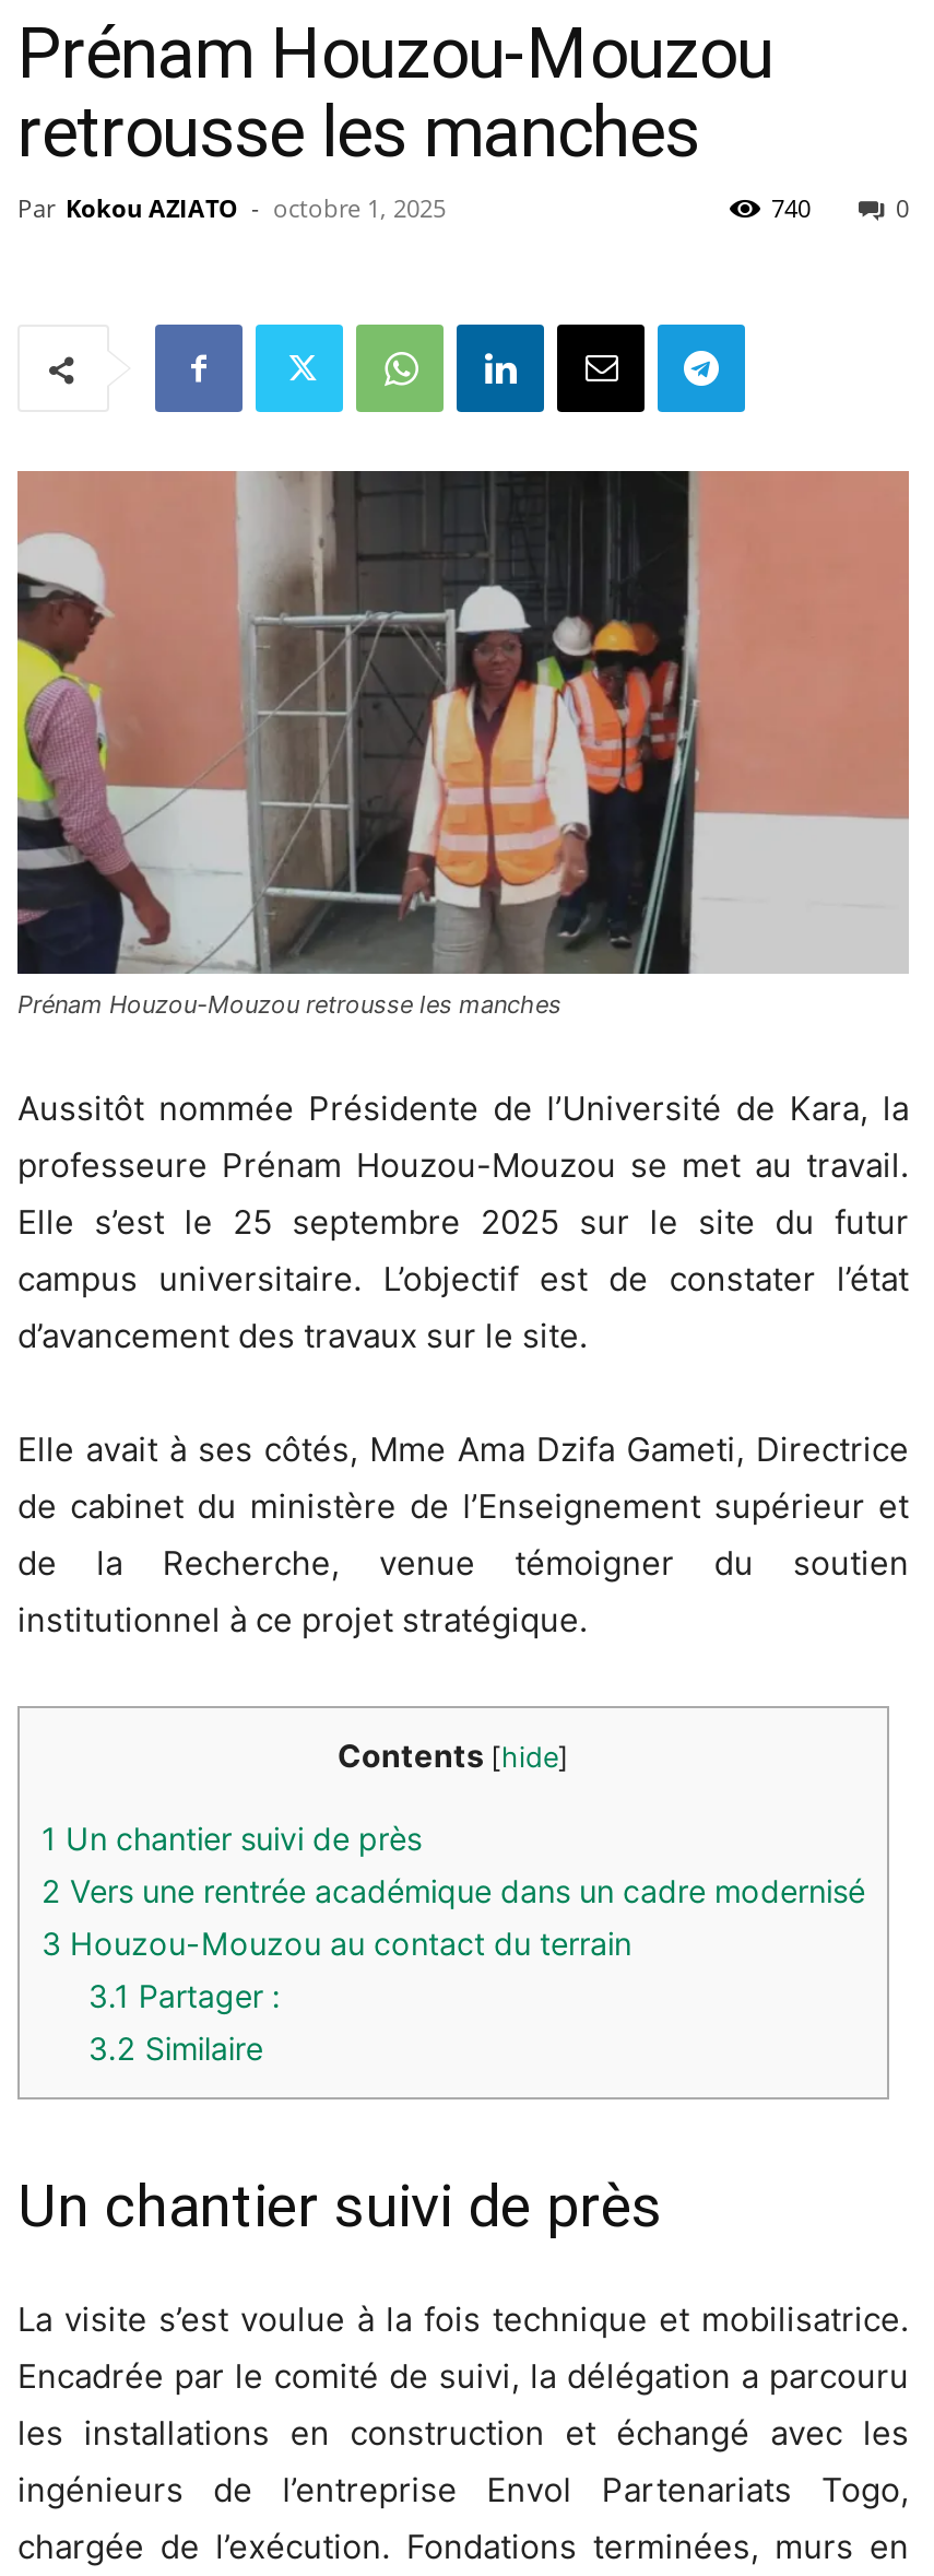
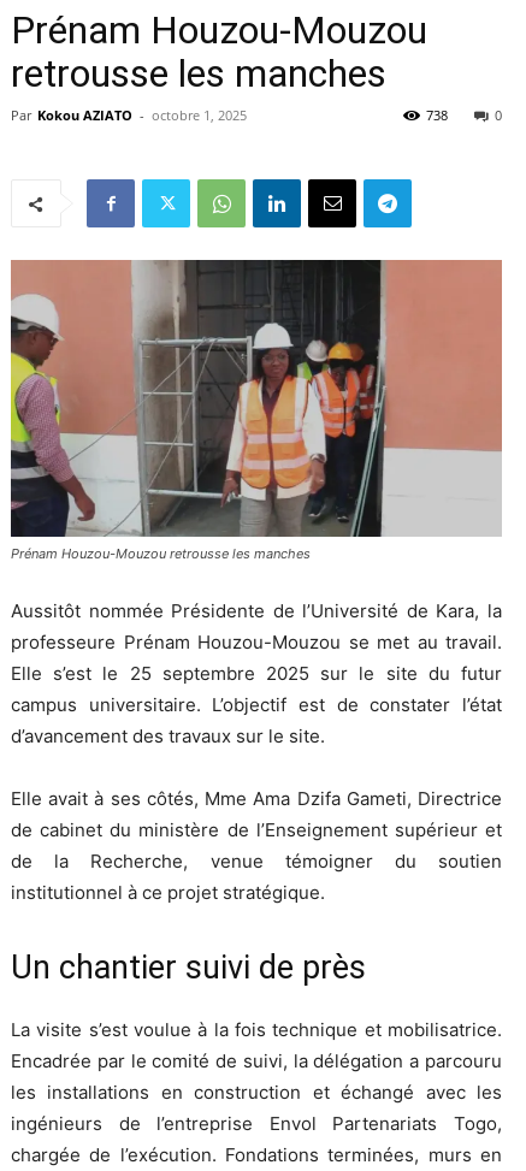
[771,191,811,224] 740 -> [426,106,448,124] 738
[42,1736,865,2067] Contents [hide] | 1 Un chantier suivi de près | 2 Vers une rentrée académique dans un cadre modernisé | 3 Houzou-Mouzou au contact du terrain | 3.1 Partager : | 3.2 Similaire -> none

